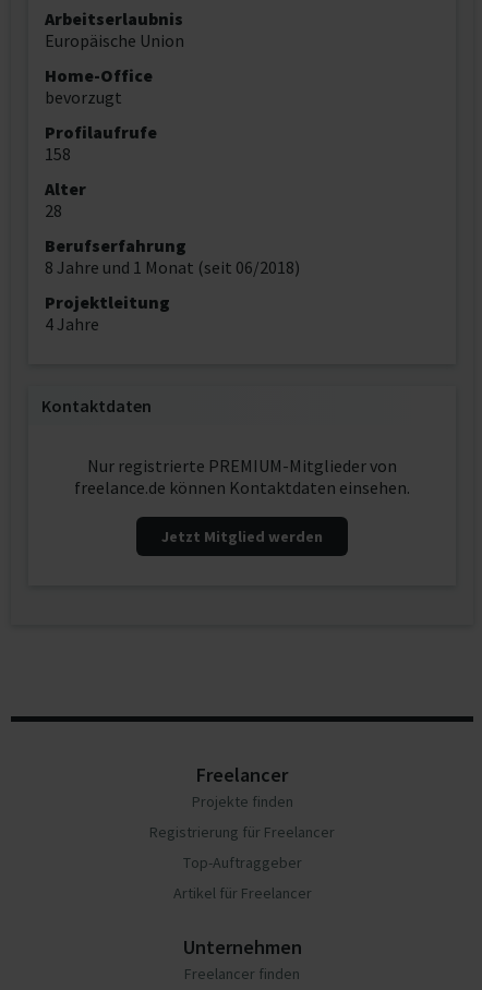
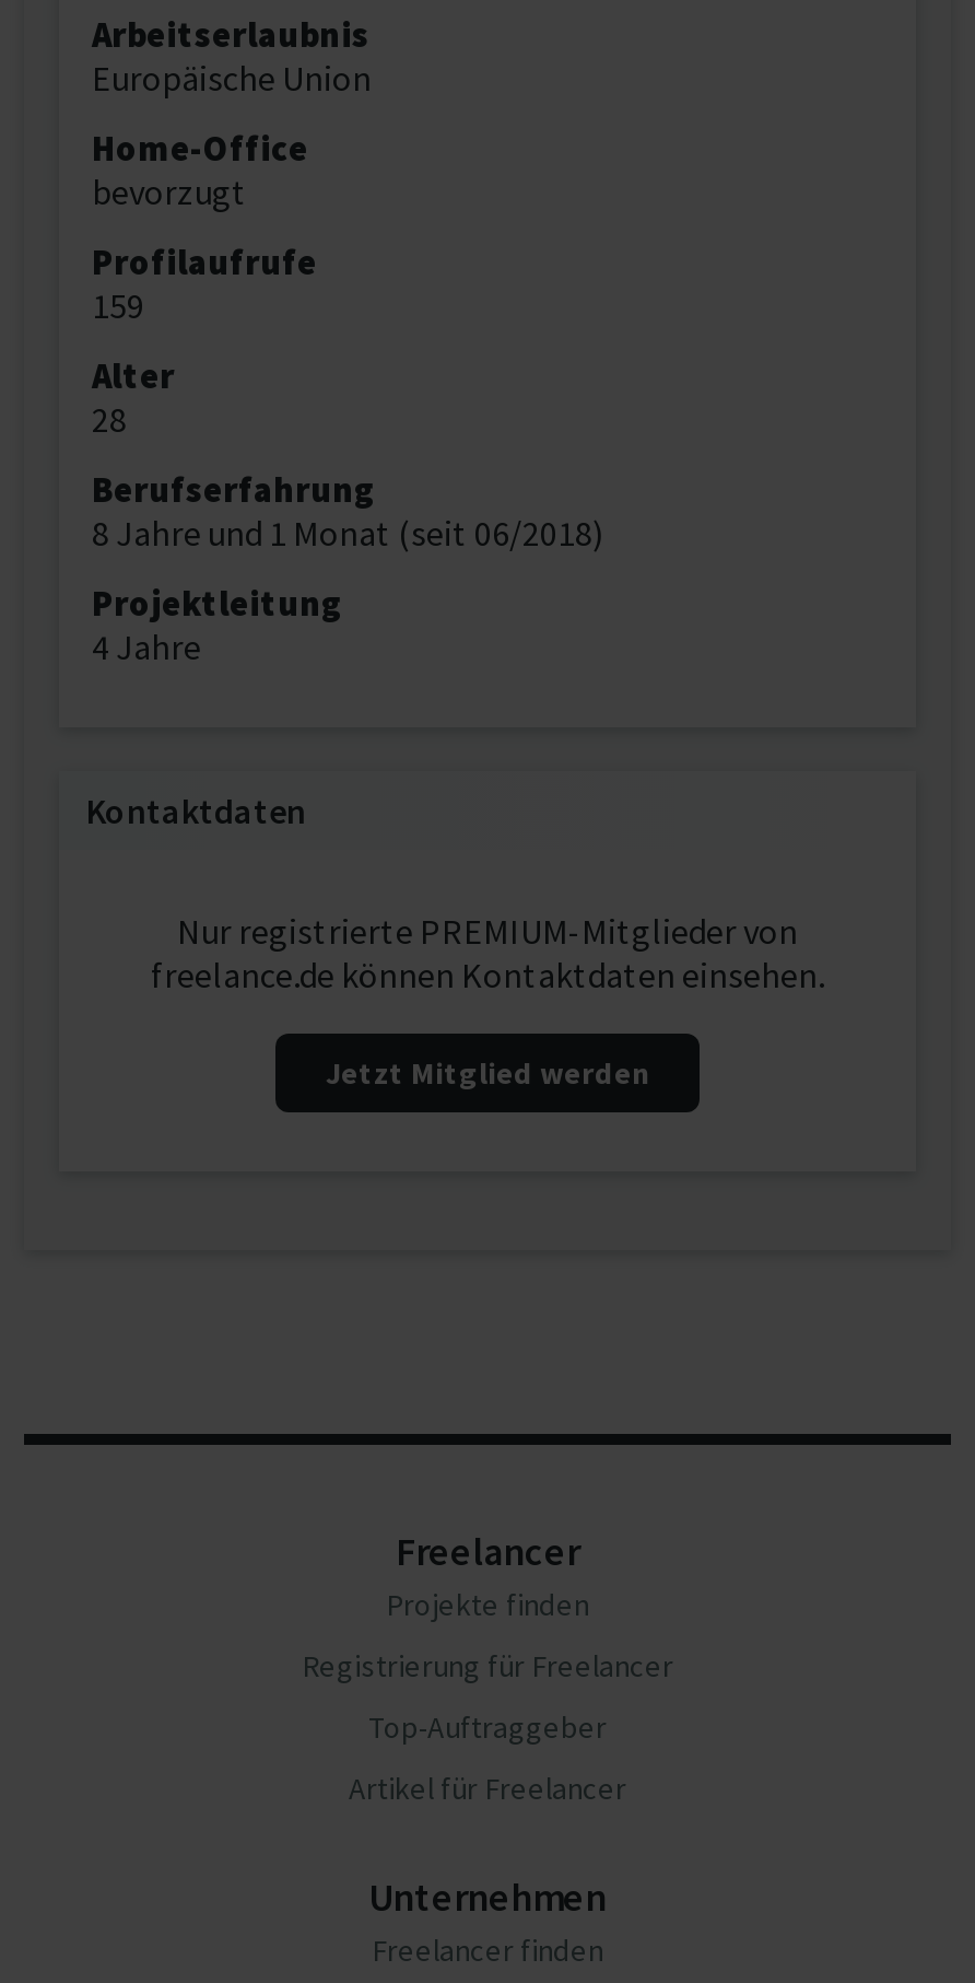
[45,143,71,165] 158 -> [92,283,144,327] 159

